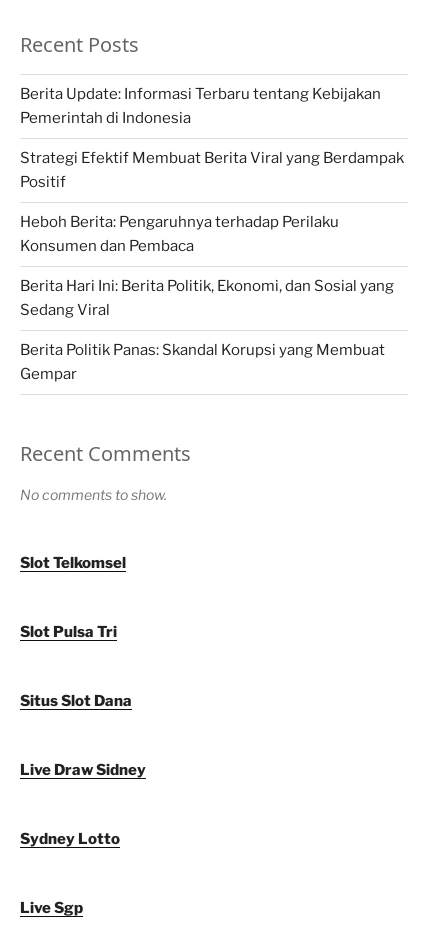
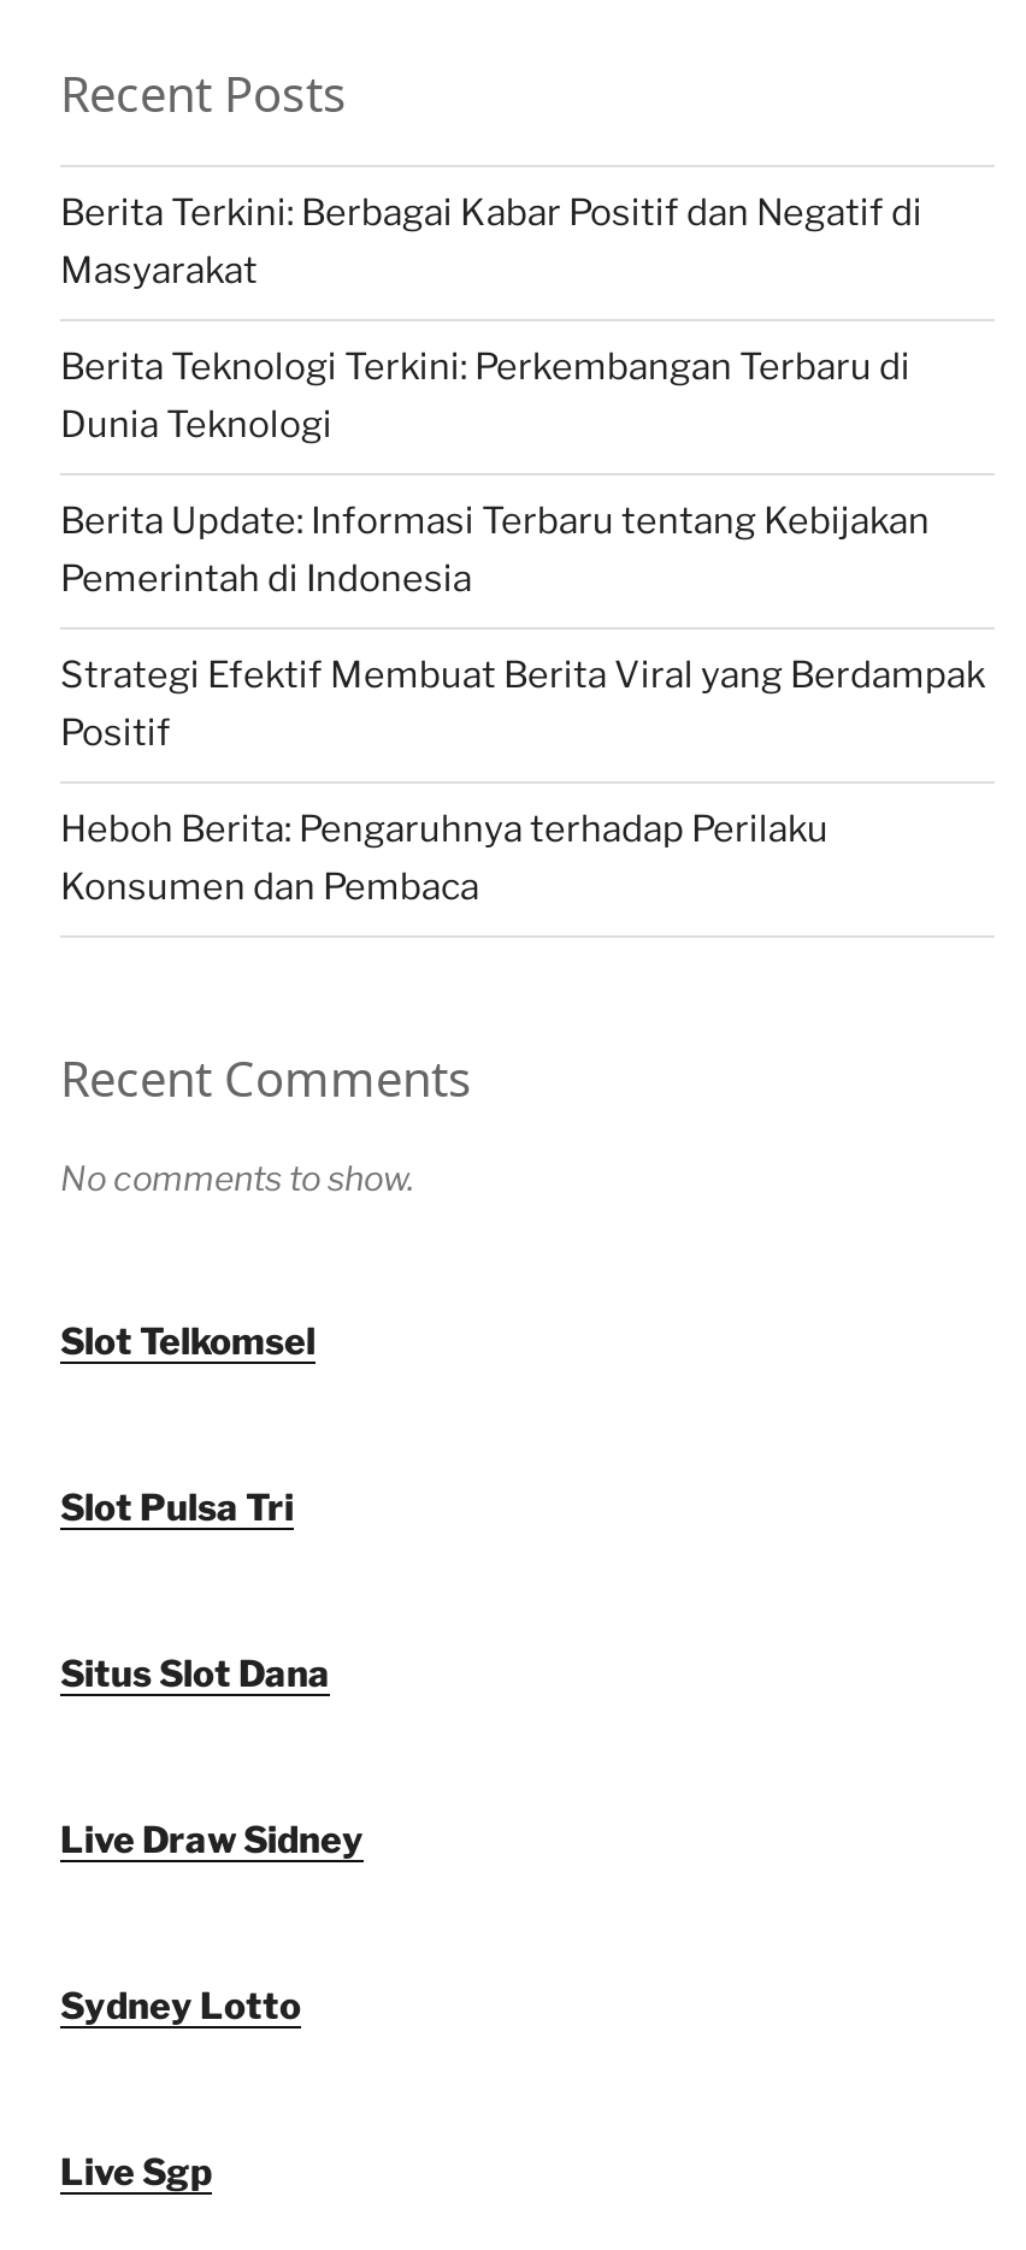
none -> [60,192,922,447] Berita Terkini: Berbagai Kabar Positif dan Negatif di | Masyarakat | Berita Teknologi Terkini: Perkembangan Terbaru di | Dunia Teknologi
moved [20,85,404,255] -> [60,500,985,909]: Berita Update: Informasi Terbaru tentang Kebijakan | Pemerintah di Indonesia | Strategi Efektif Membuat Berita Viral yang Berdampak | Positif | Heboh Berita: Pengaruhnya terhadap Perilaku | Konsumen dan Pembaca
[20,277,394,383] Berita Hari Ini: Berita Politik, Ekonomi, dan Sosial yang | Sedang Viral | Berita Politik Panas: Skandal Korupsi yang Membuat | Gempar -> none

